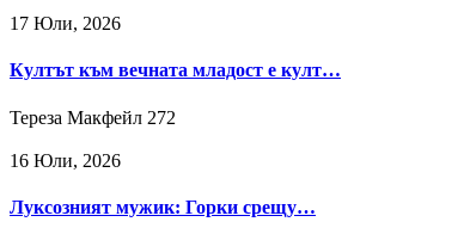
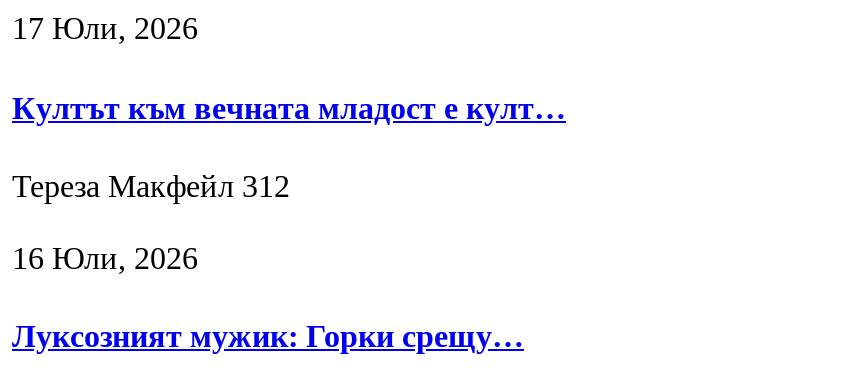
[10,107,176,127] Тереза Макфейл 272 -> [12,168,290,202] Тереза Макфейл 312

